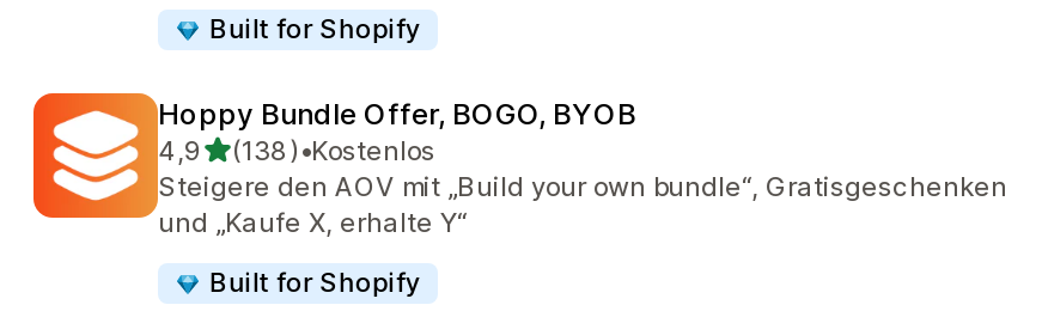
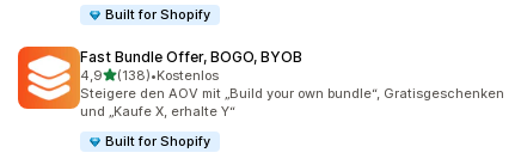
[158,96,636,132] Hoppy Bundle Offer, BOGO, BYOB -> [80,48,302,66] Fast Bundle Offer, BOGO, BYOB

